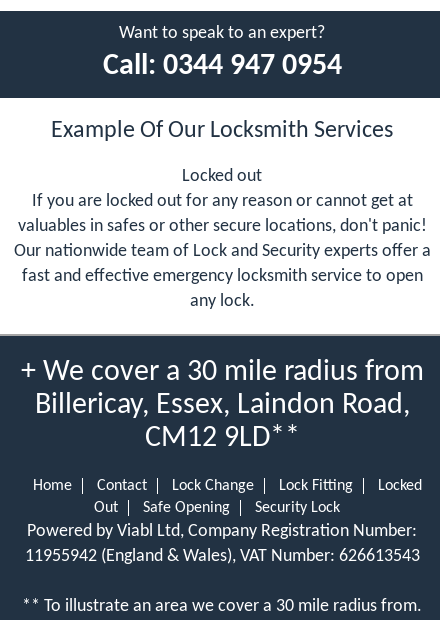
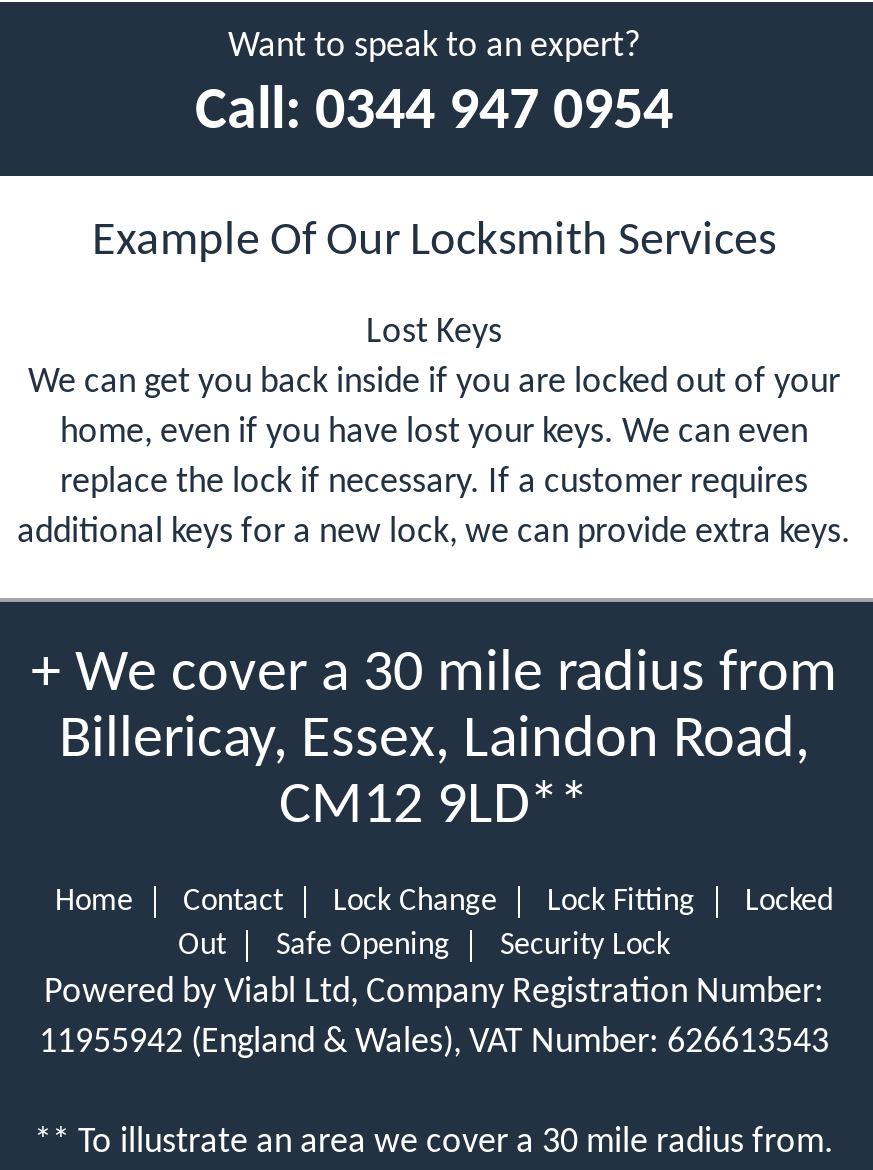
[13,166,430,310] Locked out | If you are locked out for any reason or cannot get at | valuables in safes or other secure locations, don't panic! | Our nationwide team of Lock and Security experts offer a | fast and effective emergency locksmith service to open | any lock. -> [17,313,851,551] Lost Keys | We can get you back inside if you are locked out of your | home, even if you have lost your keys. We can even | replace the lock if necessary. If a customer requires | additional keys for a new lock, we can provide extra keys.

